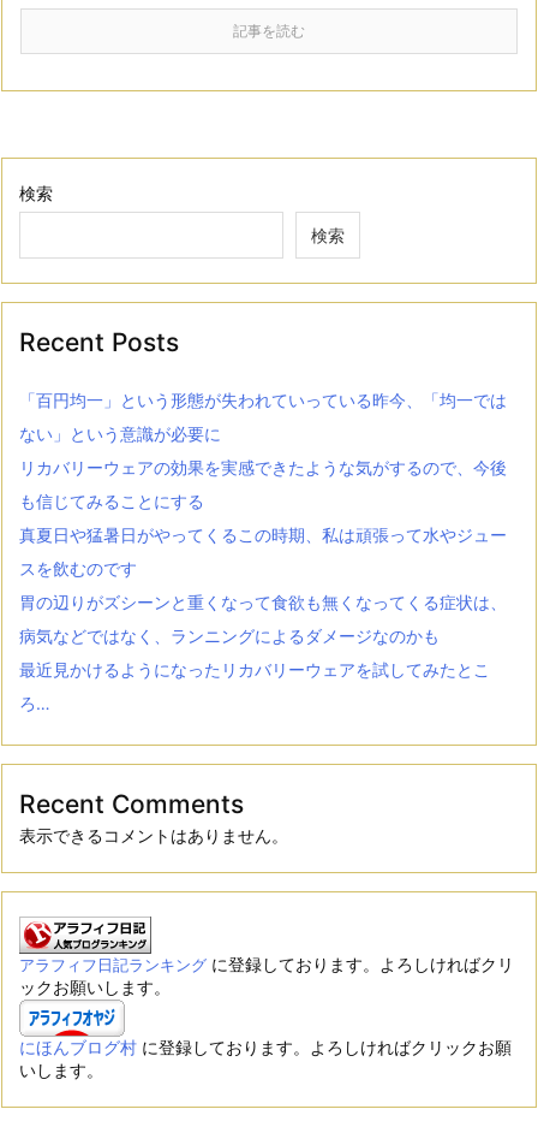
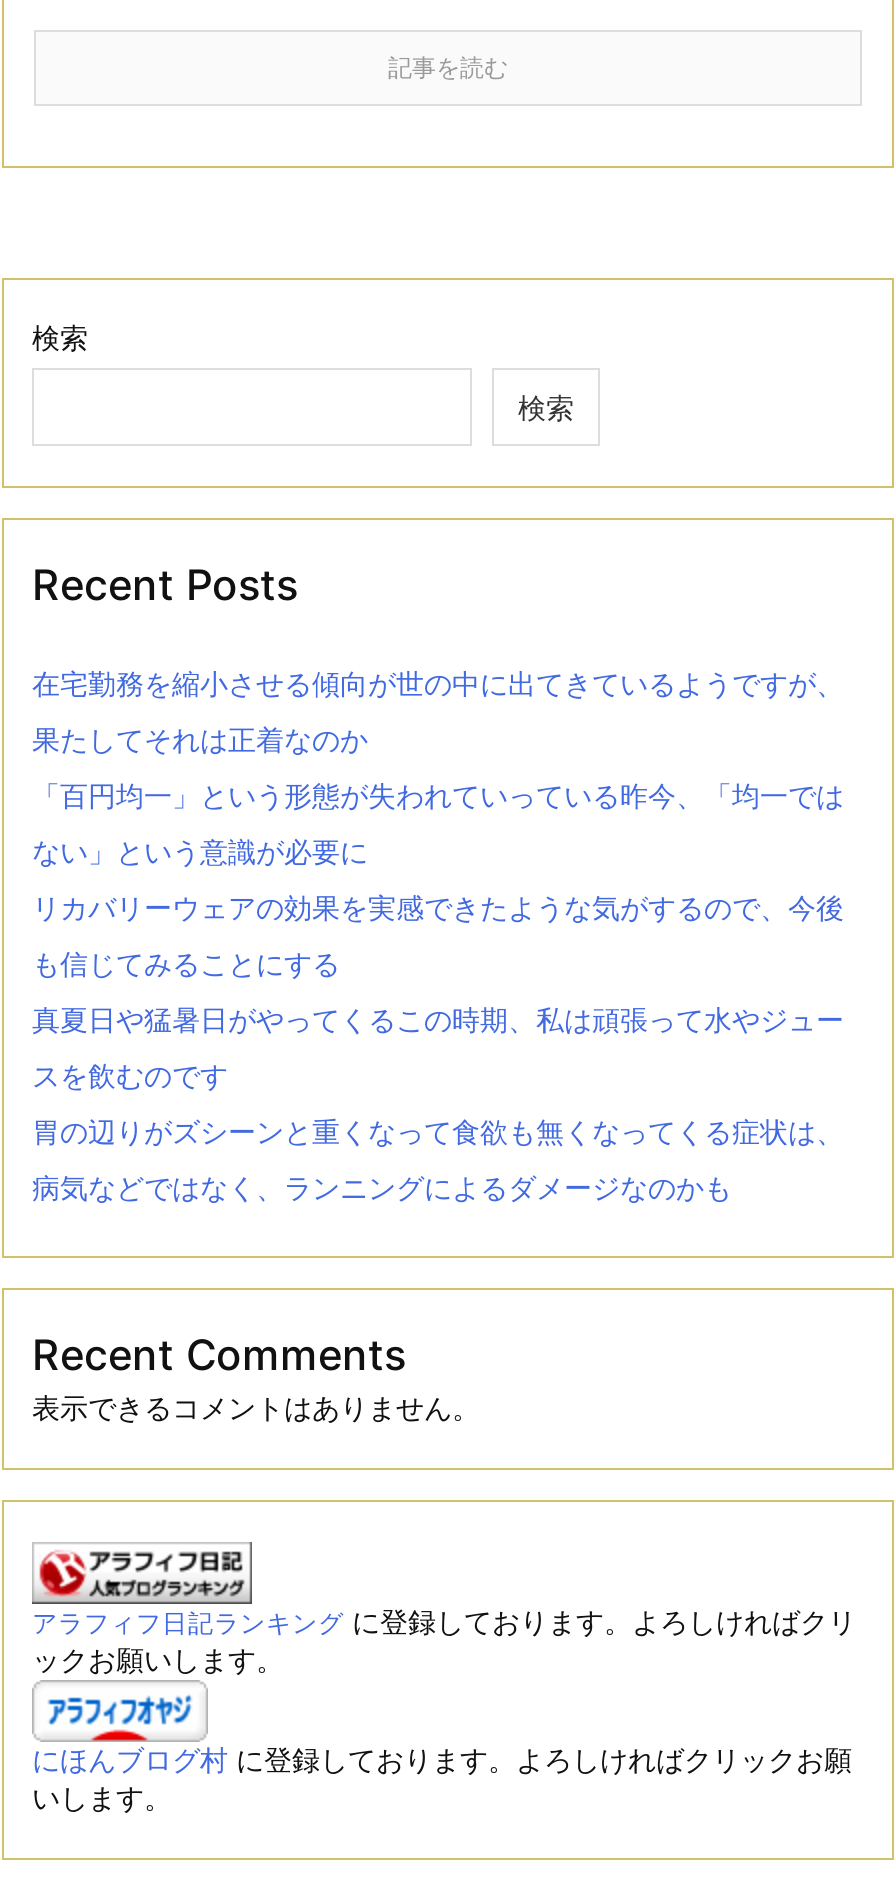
none -> [32,666,844,756] 在宅勤務を縮小させる傾向が世の中に出てきているようですが、 | 果たしてそれは正着なのか
moved [19,390,507,646] -> [32,778,844,1204]: 「百円均一」という形態が失われていっている昨今、「均一では | ない」という意識が必要に | リカバリーウェアの効果を実感できたような気がするので、今後 | も信じてみることにする | 真夏日や猛暑日がやってくるこの時期、私は頑張って水やジュー | スを飲むのです | 胃の辺りがズシーンと重くなって食欲も無くなってくる症状は、 | 病気などではなく、ランニングによるダメージなのかも
[19,659,490,713] 最近見かけるようになったリカバリーウェアを試してみたとこ | ろ… -> none

